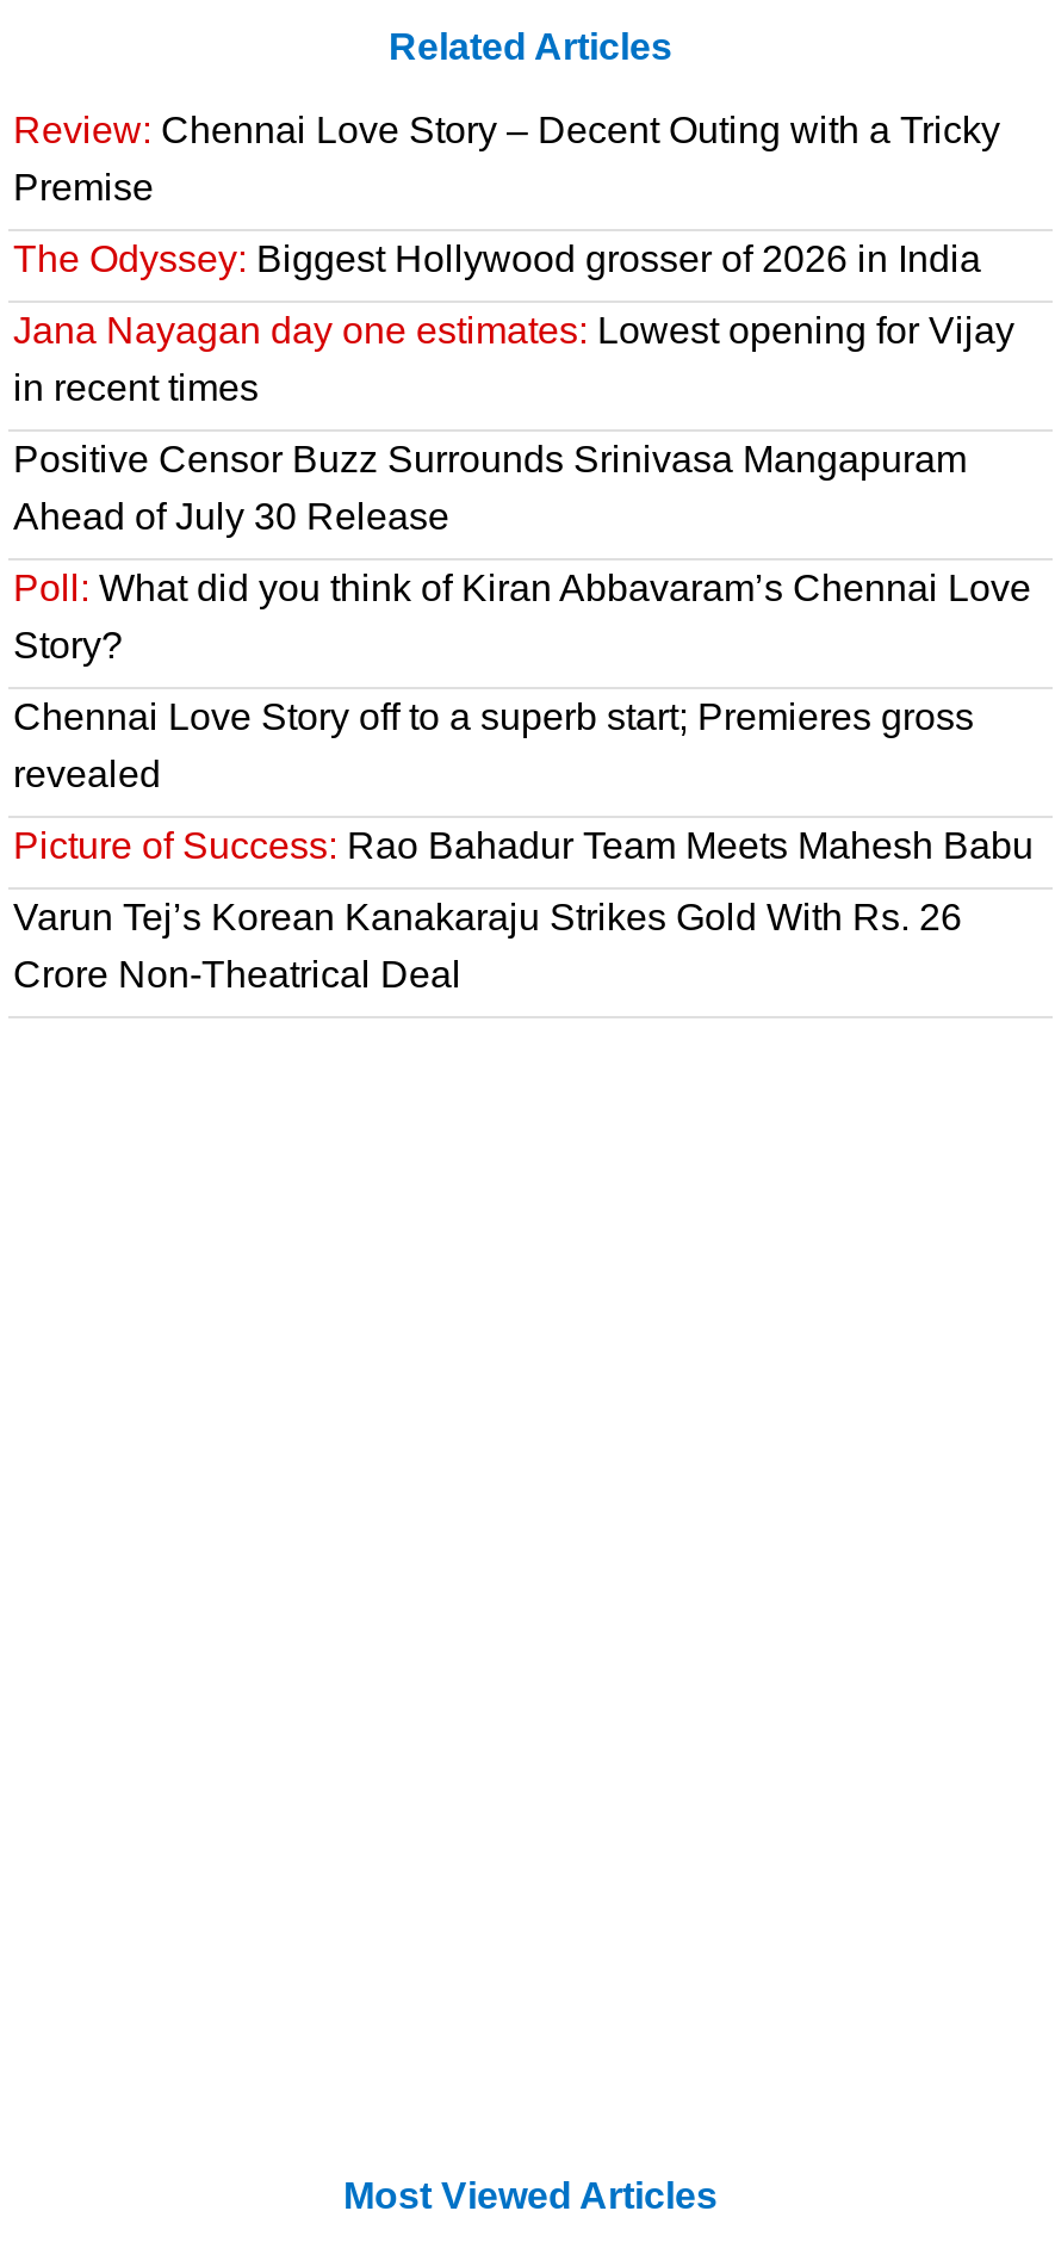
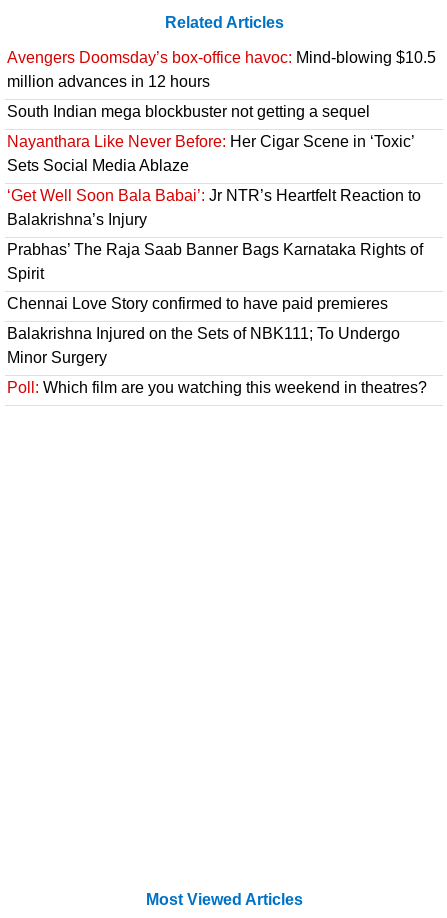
[13,110,1000,208] Review: Chennai Love Story – Decent Outing with a Tricky | Premise -> [7,49,436,90] Avengers Doomsday’s box-office havoc: Mind-blowing $10.5 | million advances in 12 hours
[13,239,981,280] The Odyssey: Biggest Hollywood grosser of 2026 in India -> [7,103,370,120] South Indian mega blockbuster not getting a sequel
[13,311,1014,409] Jana Nayagan day one estimates: Lowest opening for Vijay | in recent times -> [7,133,414,174] Nayanthara Like Never Before: Her Cigar Scene in ‘Toxic’ | Sets Social Media Ablaze
[13,440,967,537] Positive Censor Buzz Surrounds Srinivasa Mangapuram | Ahead of July 30 Release -> [7,187,421,228] ‘Get Well Soon Bala Babai’: Jr NTR’s Heartfelt Reaction to | Balakrishna’s Injury
[13,568,1031,666] Poll: What did you think of Kiran Abbavaram’s Chennai Love | Story? -> [7,241,423,282] Prabhas’ The Raja Saab Banner Bags Karnataka Rights of | Spirit
[13,697,974,795] Chennai Love Story off to a superb start; Premieres gross | revealed -> [7,295,388,312] Chennai Love Story confirmed to have paid premieres
[13,826,1034,867] Picture of Success: Rao Bahadur Team Meets Mahesh Babu -> [7,325,400,366] Balakrishna Injured on the Sets of NBK111; To Undergo | Minor Surgery
[13,898,962,995] Varun Tej’s Korean Kanakaraju Strikes Gold With Rs. 26 | Crore Non-Theatrical Deal -> [7,379,427,396] Poll: Which film are you watching this weekend in theatres?

